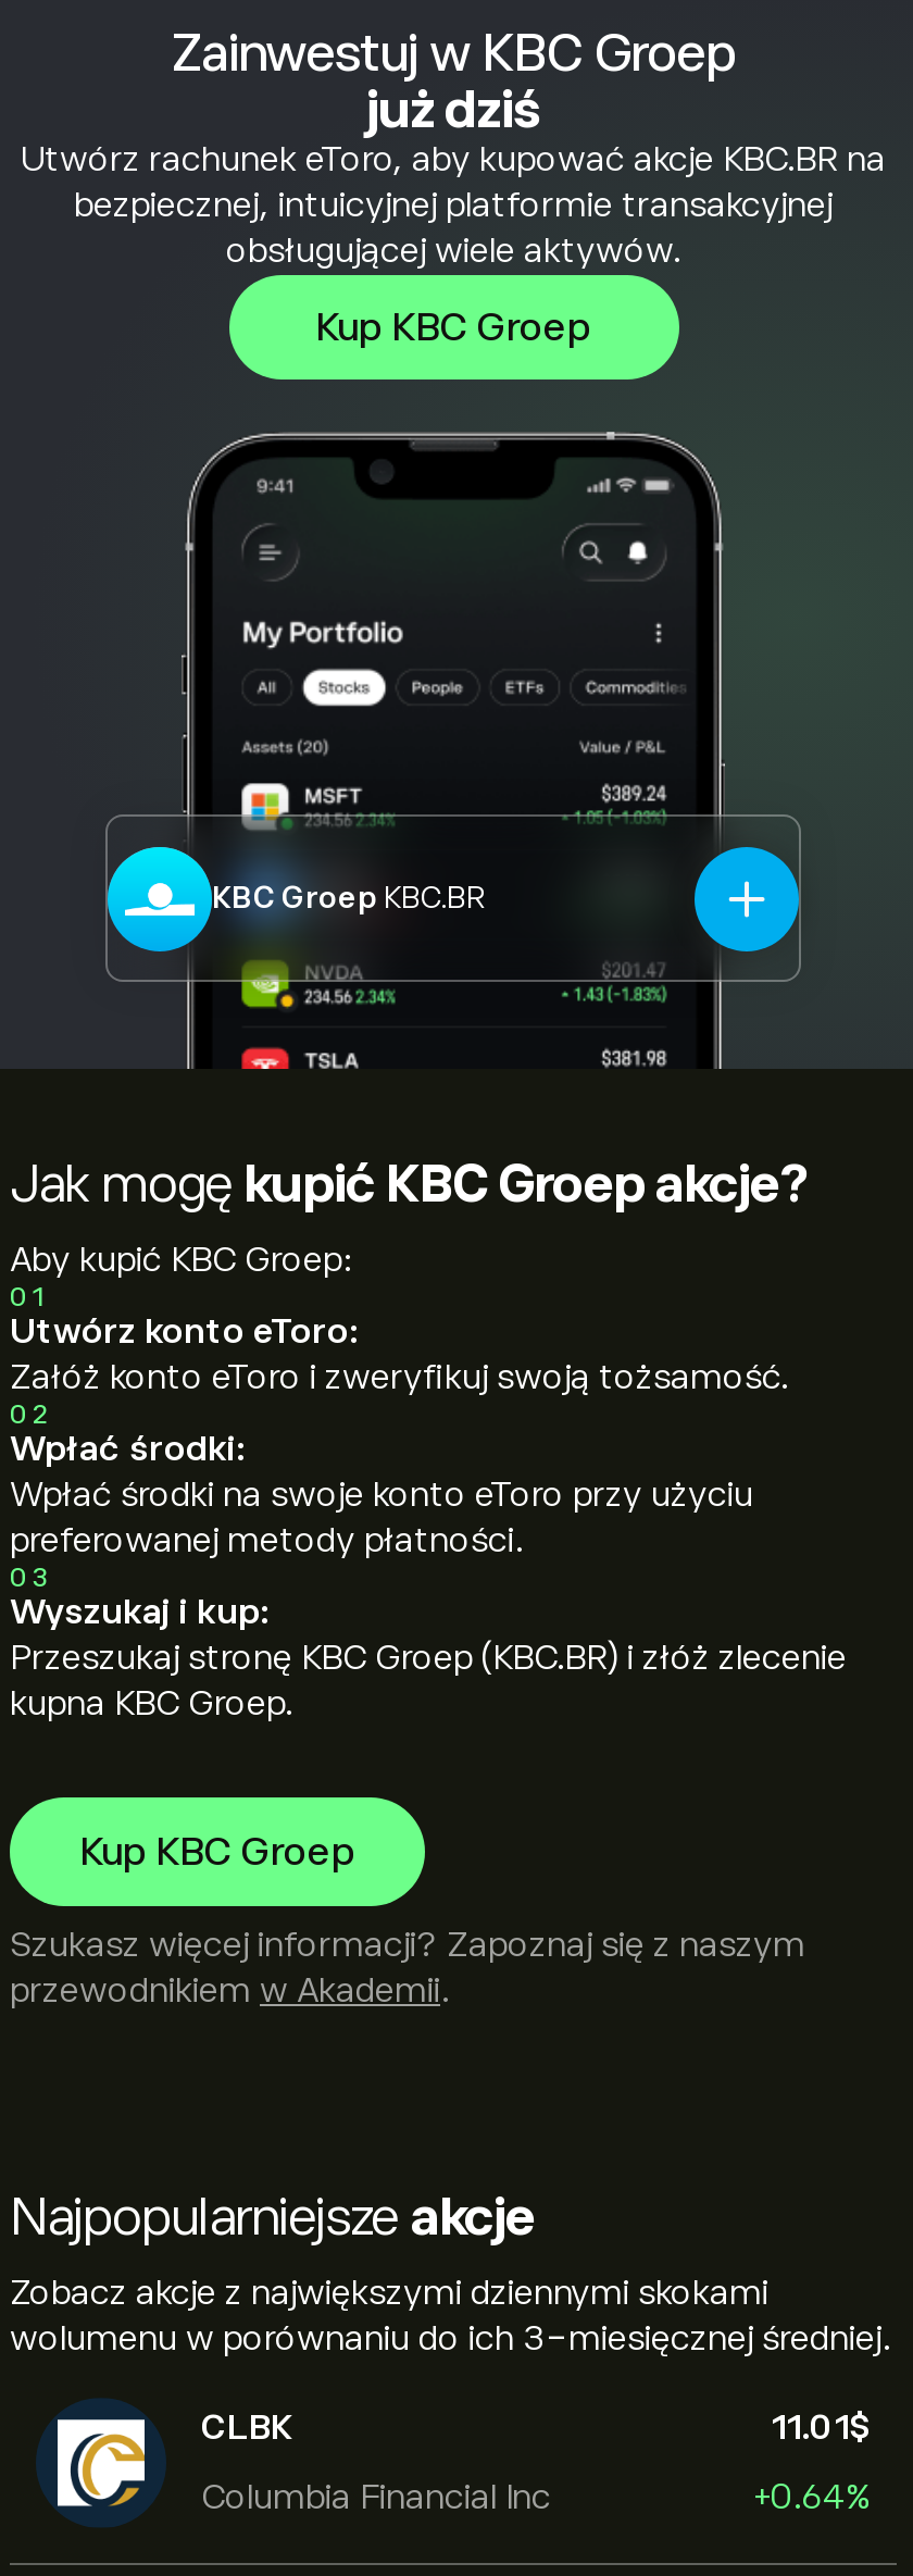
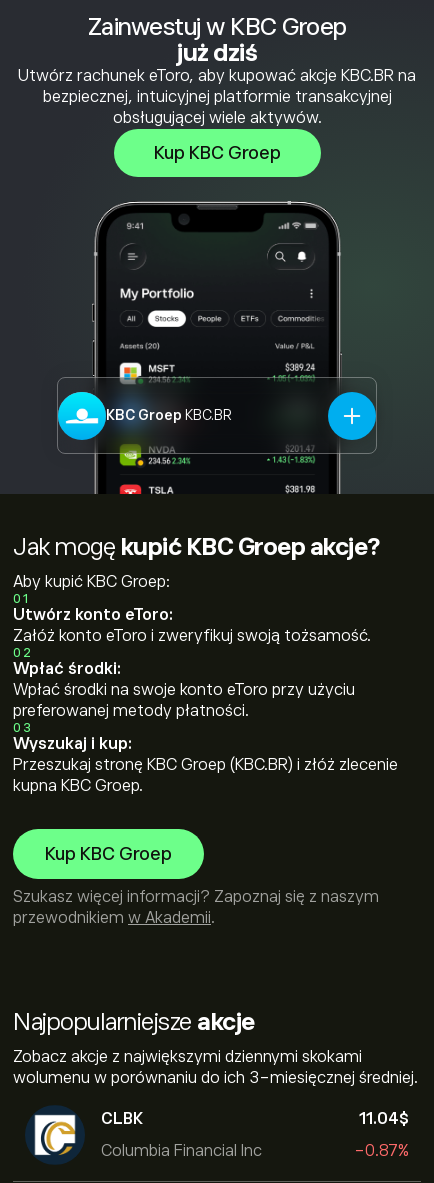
[771,2407,871,2447] 11.01$ -> [359,1109,409,1127] 11.04$
[753,2477,871,2516] +0.64% -> [354,1141,409,1159] -0.87%

